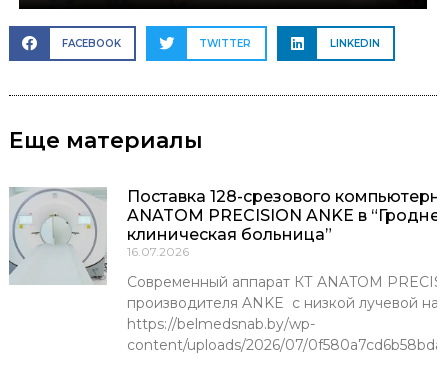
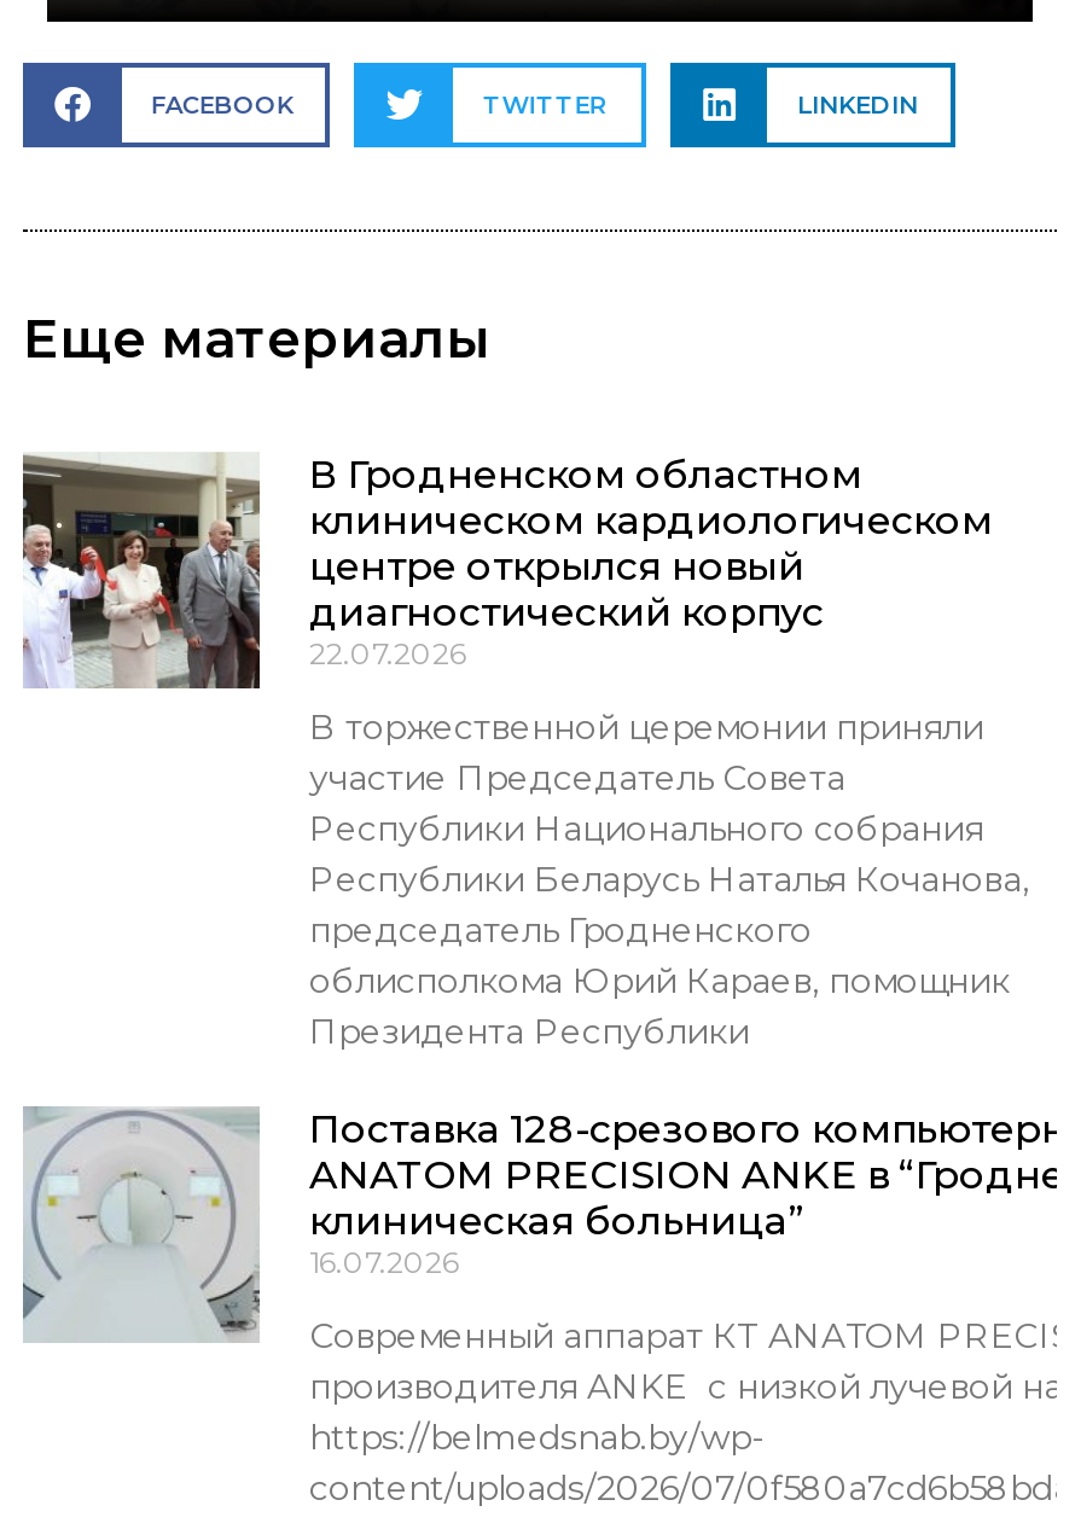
none -> [21,452,1029,1053] [image] | В Гродненском областном | клиническом кардиологическом | центре открылся новый | диагностический корпус | 22.07.2026 | В торжественной церемонии приняли | участие Председатель Совета | Республики Национального собрания | Республики Беларусь Наталья Кочанова, | председатель Гродненского | облисполкома Юрий Караев, помощник | Президента Республики

